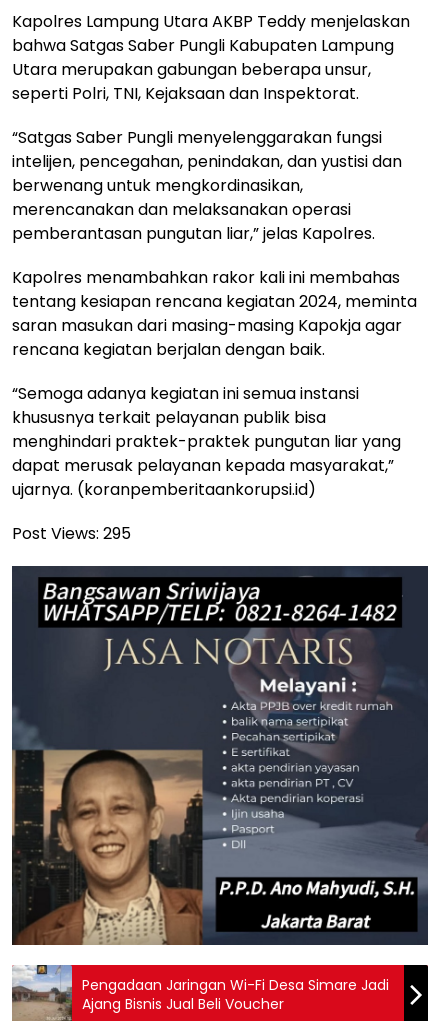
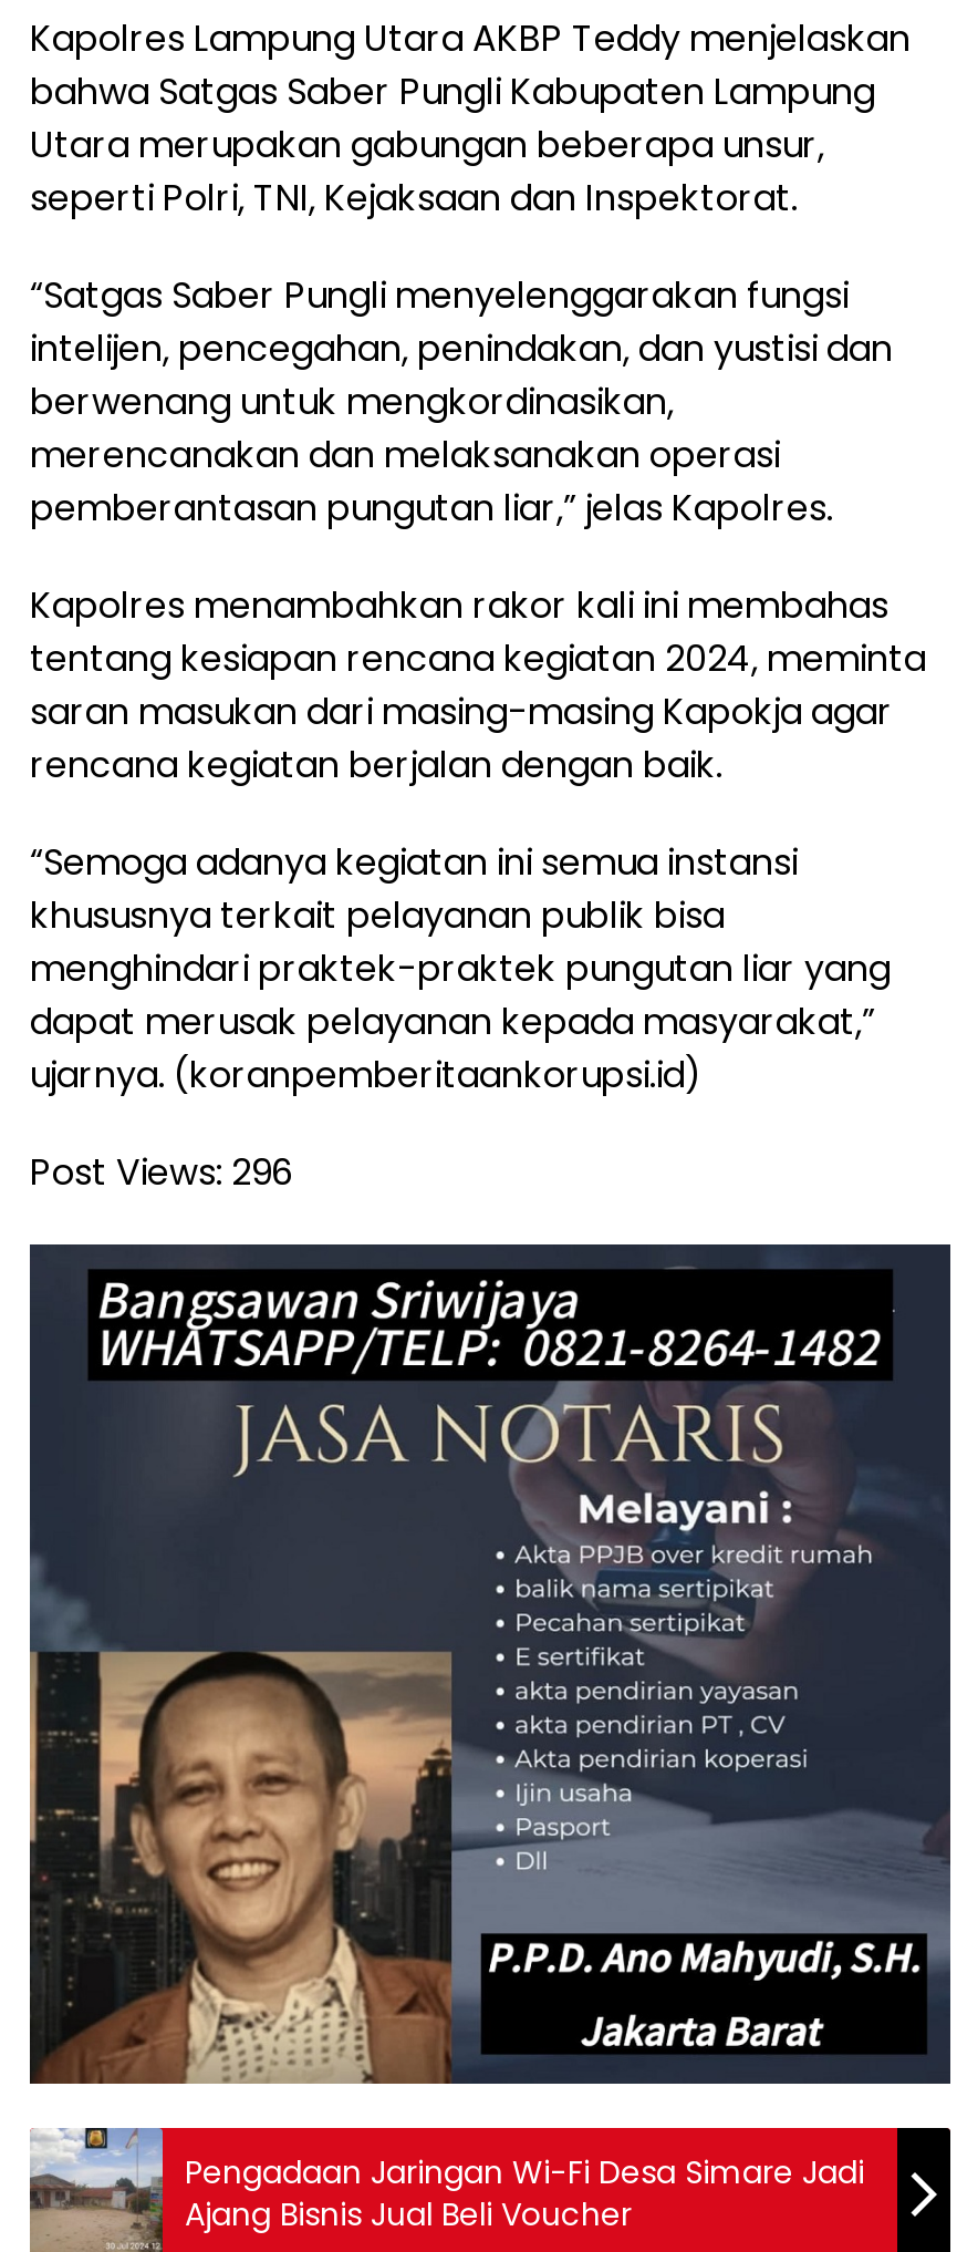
[12,522,131,545] Post Views: 295 -> [30,1147,293,1198] Post Views: 296

